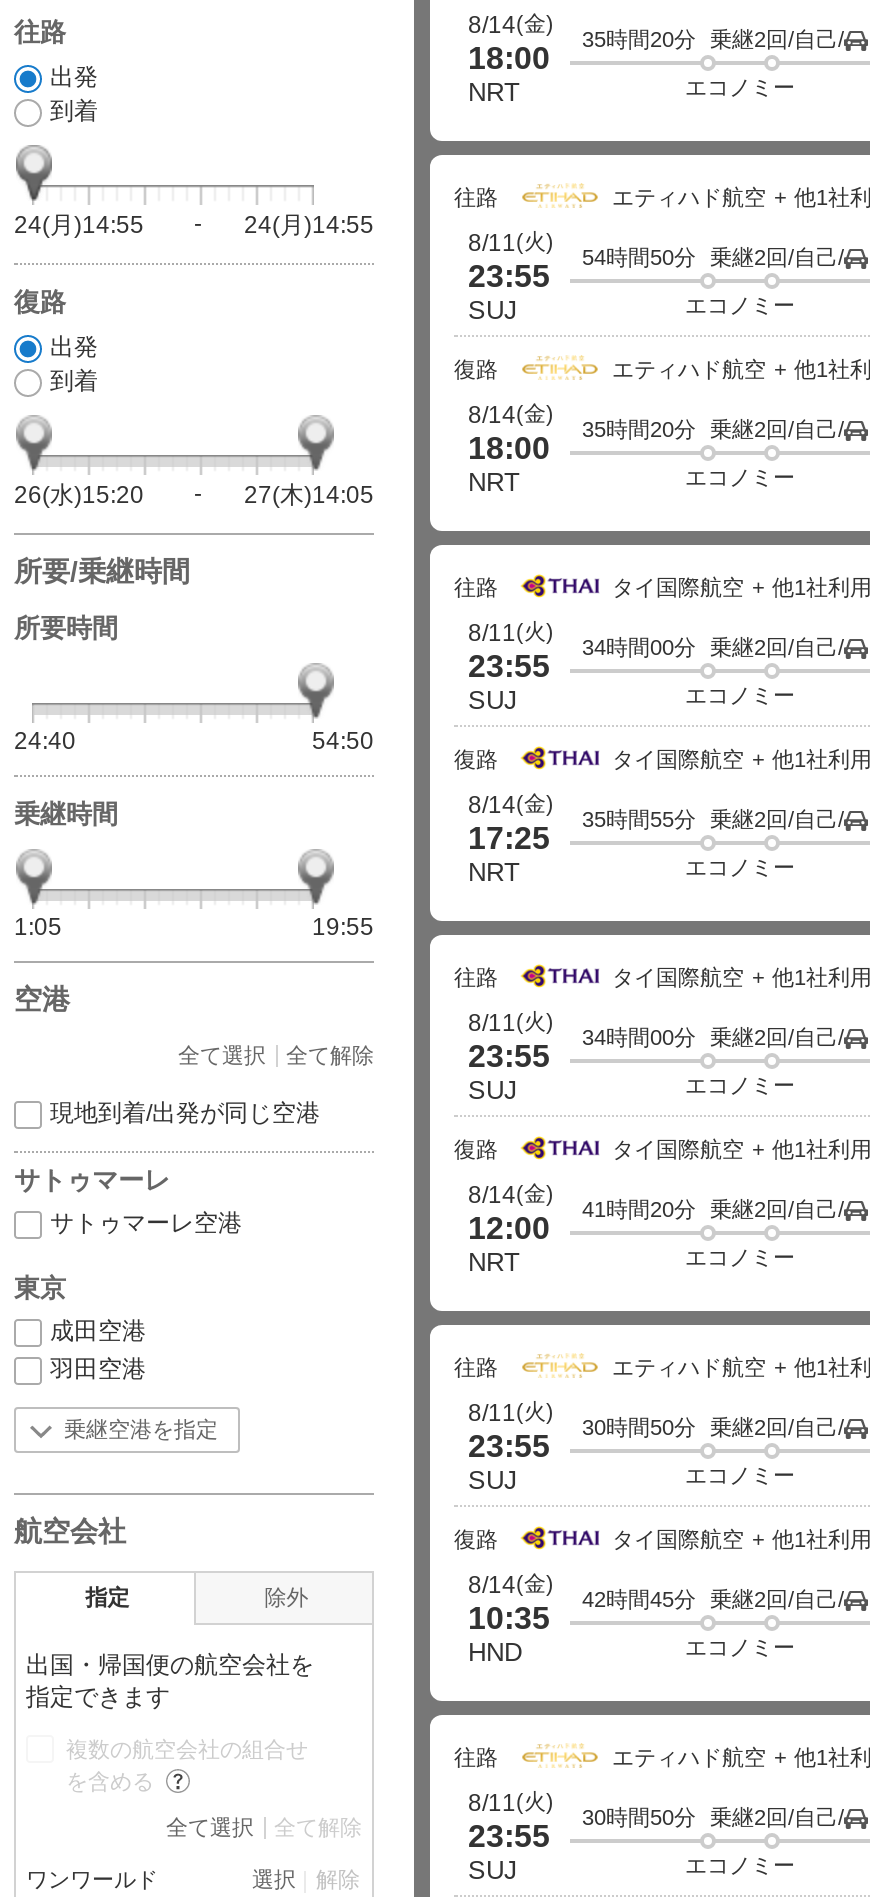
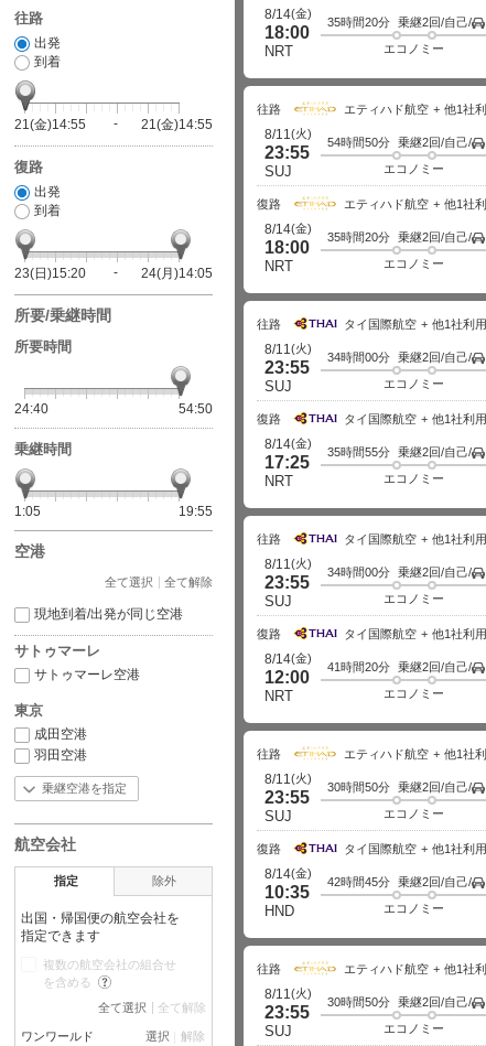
[14,211,374,239] 24(月)14:55 | 24(月)14:55 -> [14,117,213,132] 21(金)14:55 | 21(金)14:55
[14,481,374,509] 26(水)15:20 | 27(木)14:05 -> [14,265,213,281] 23(日)15:20 | 24(月)14:05

